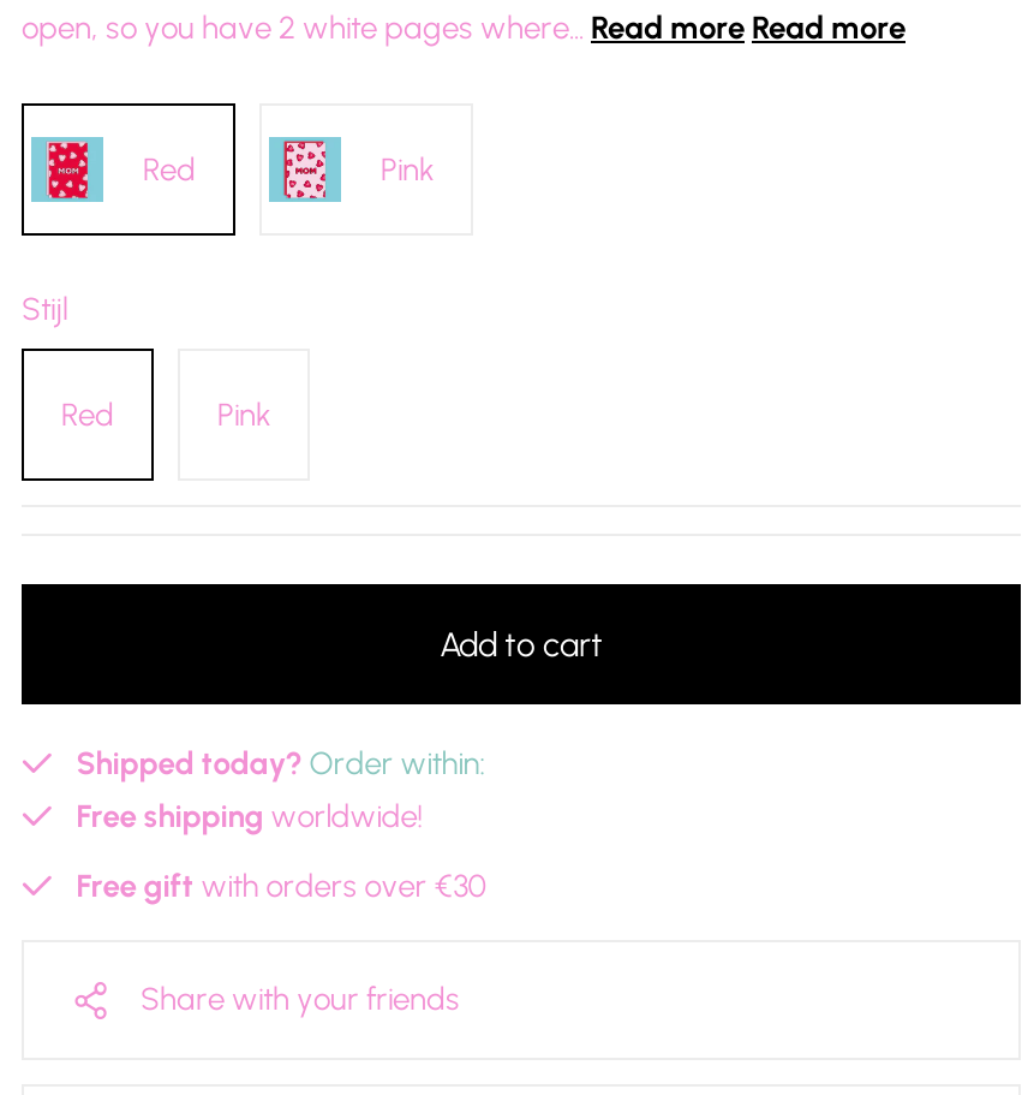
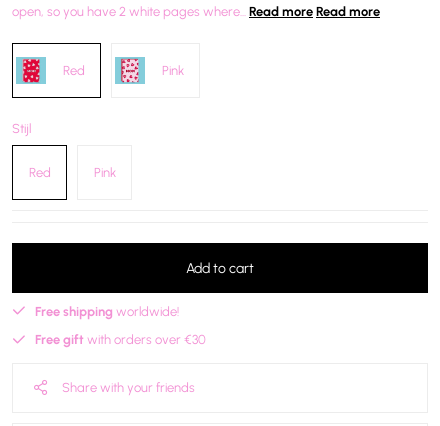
[76,746,485,782] Shipped today? Order within: -> none

